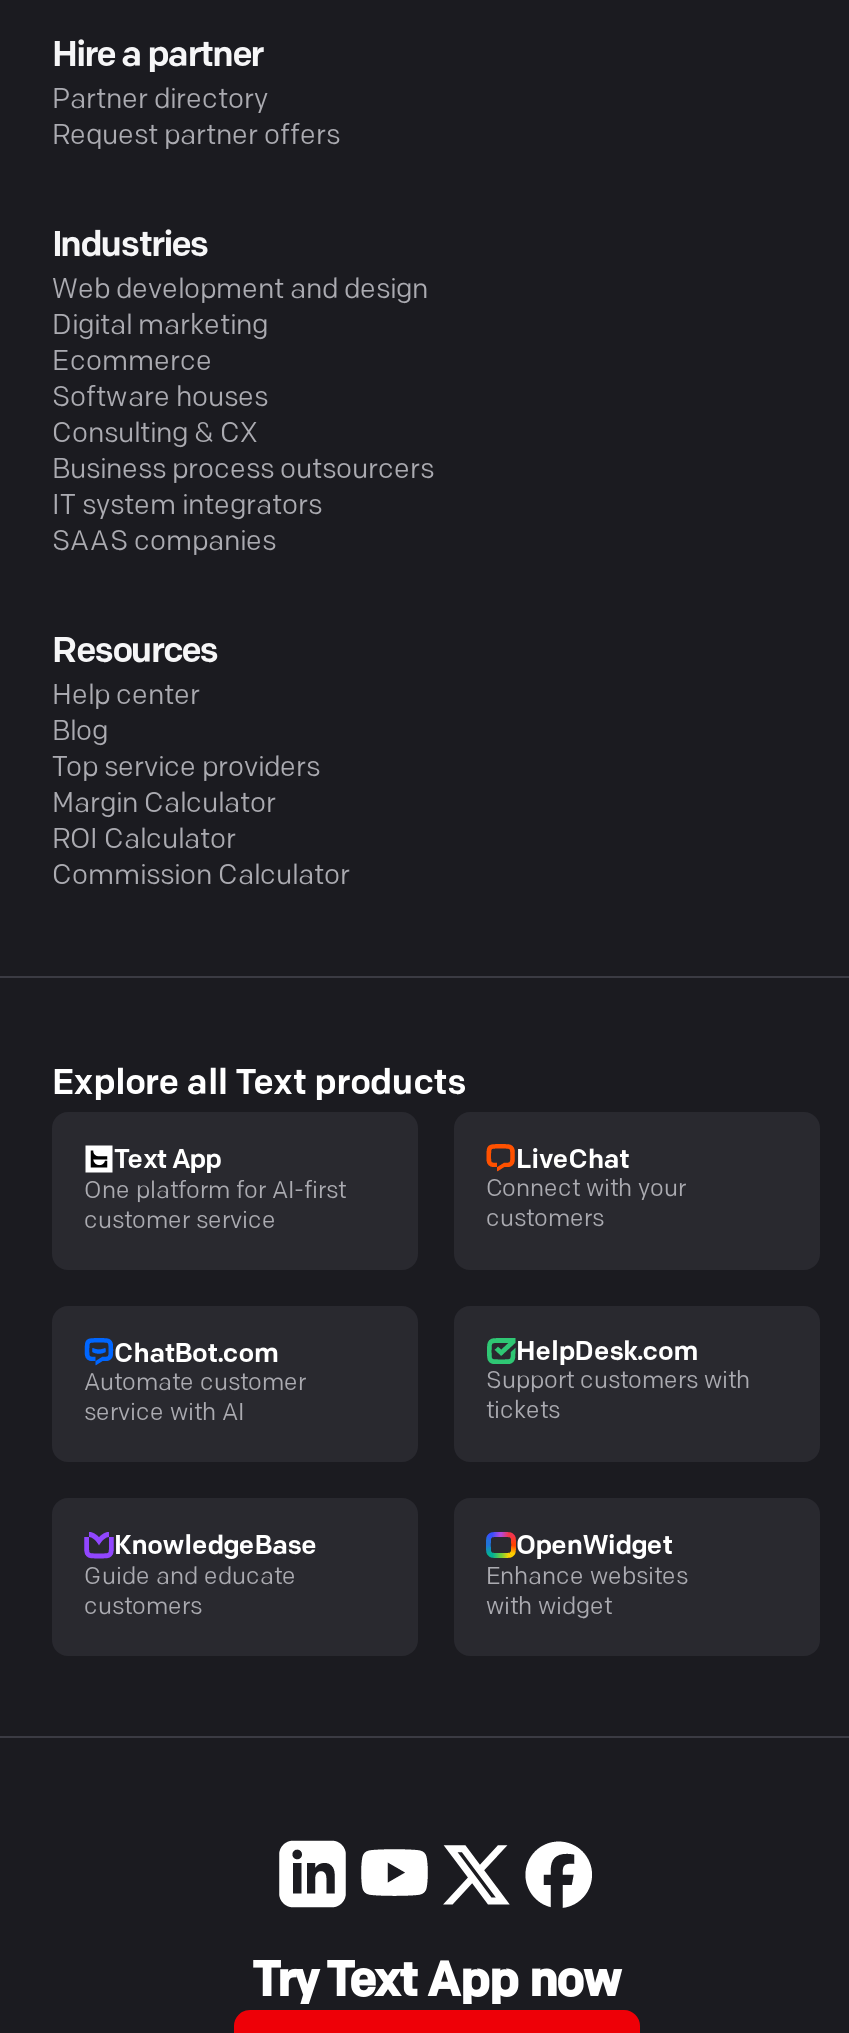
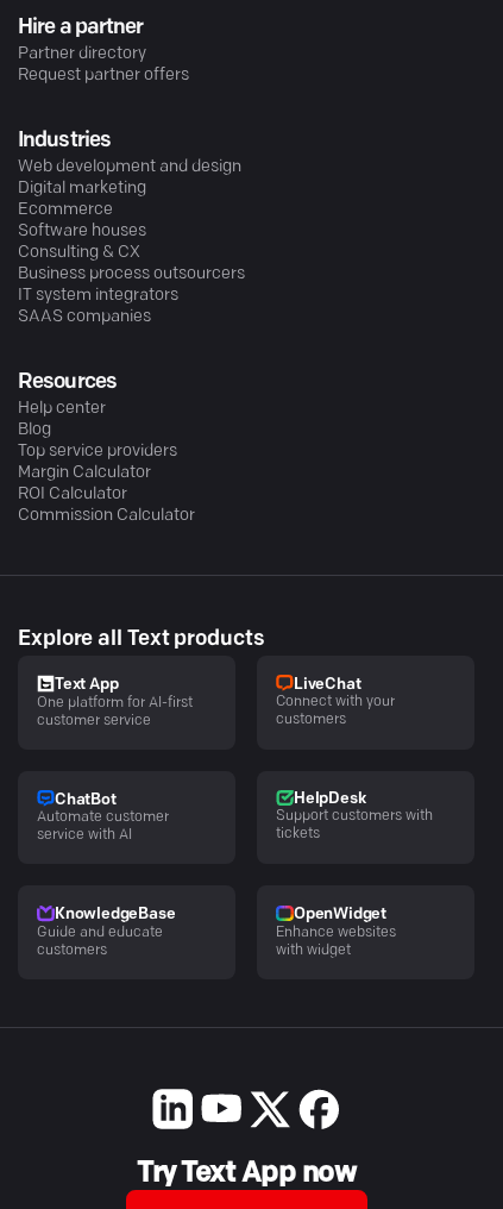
[114,1341,278,1367] ChatBot.com -> [55,792,116,808] ChatBot
[516,1340,697,1366] HelpDesk.com -> [294,791,366,807] HelpDesk

